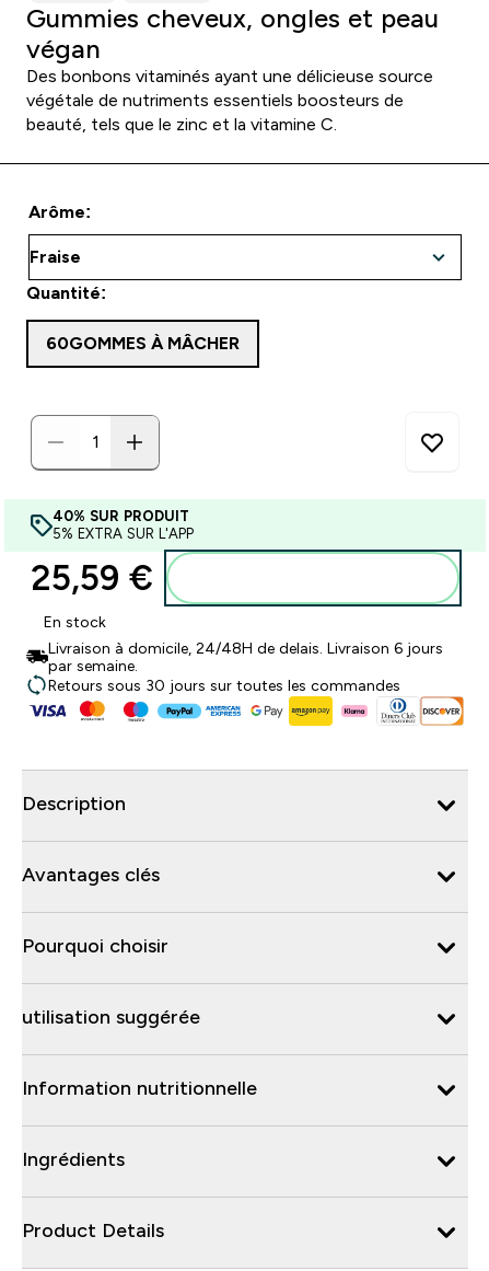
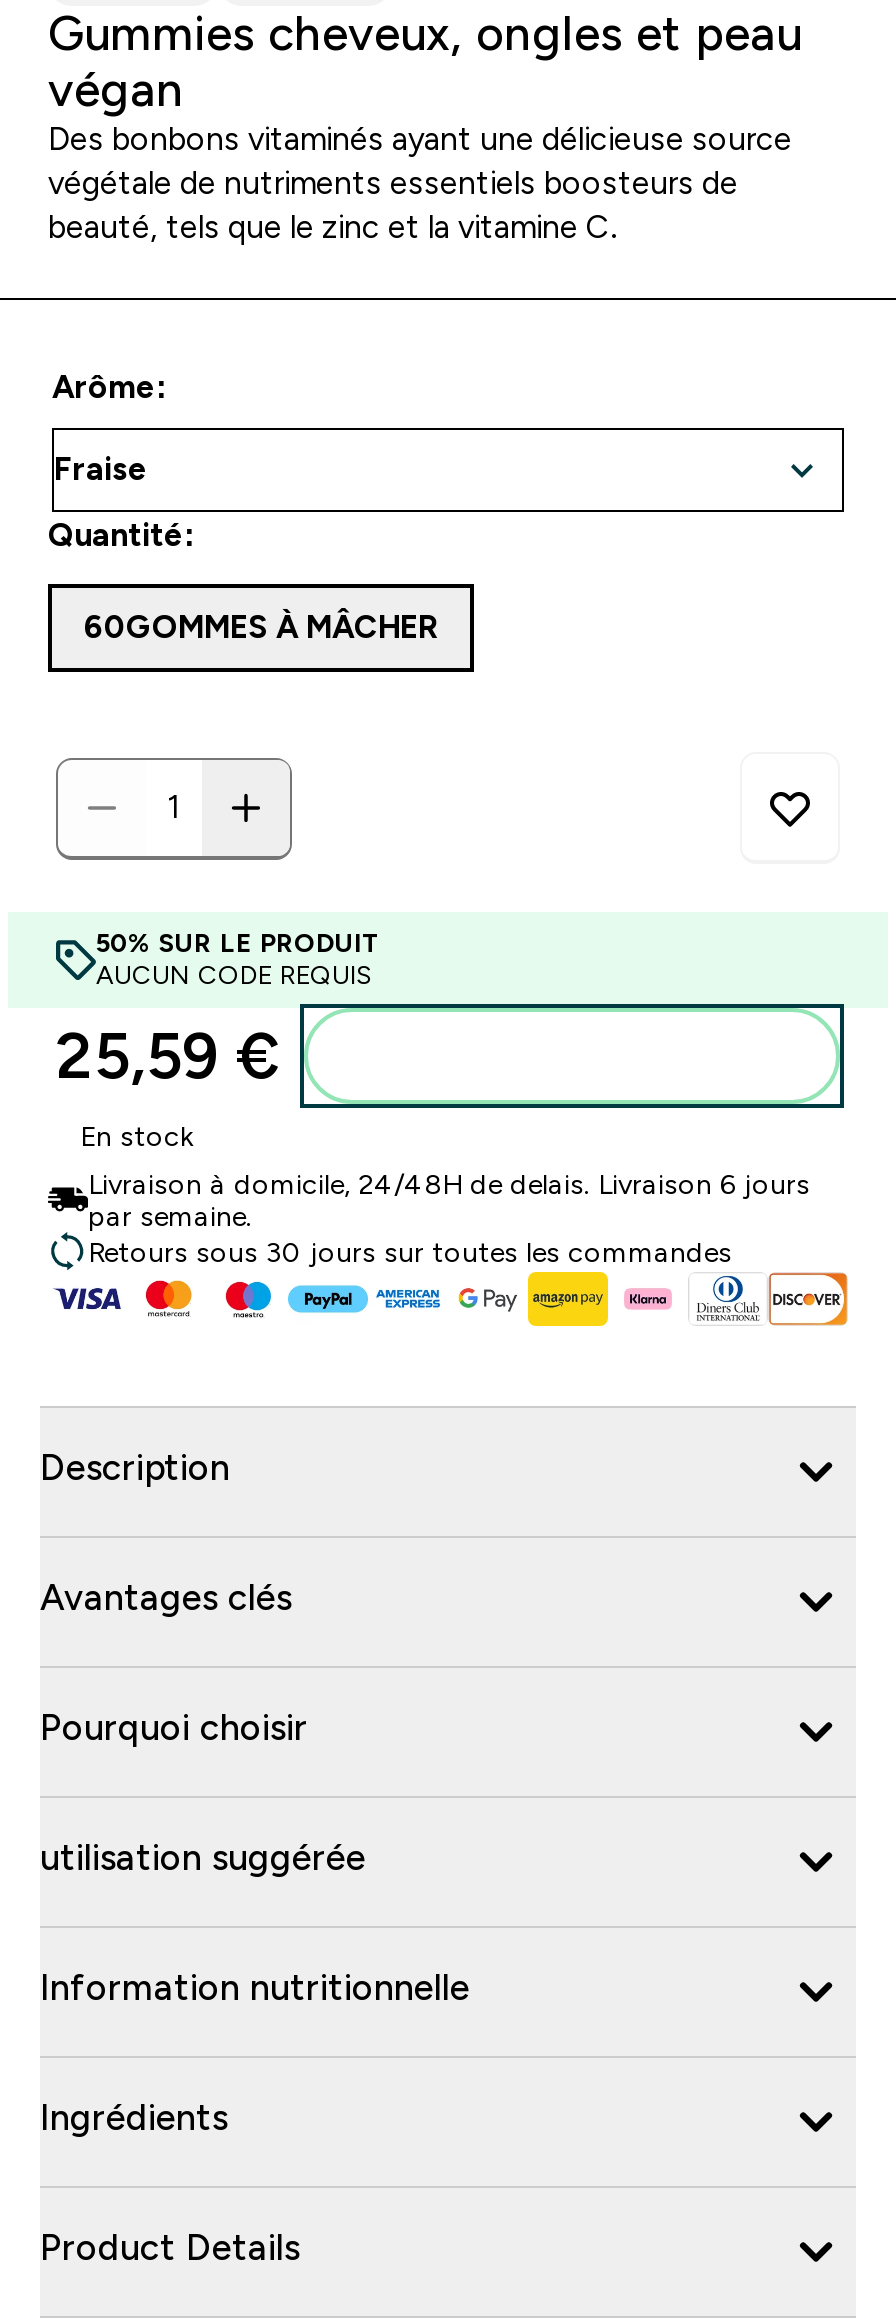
[53,508,194,542] 40% SUR PRODUIT | 5% EXTRA SUR L'APP -> [96,928,380,990] 50% SUR LE PRODUIT | AUCUN CODE REQUIS

